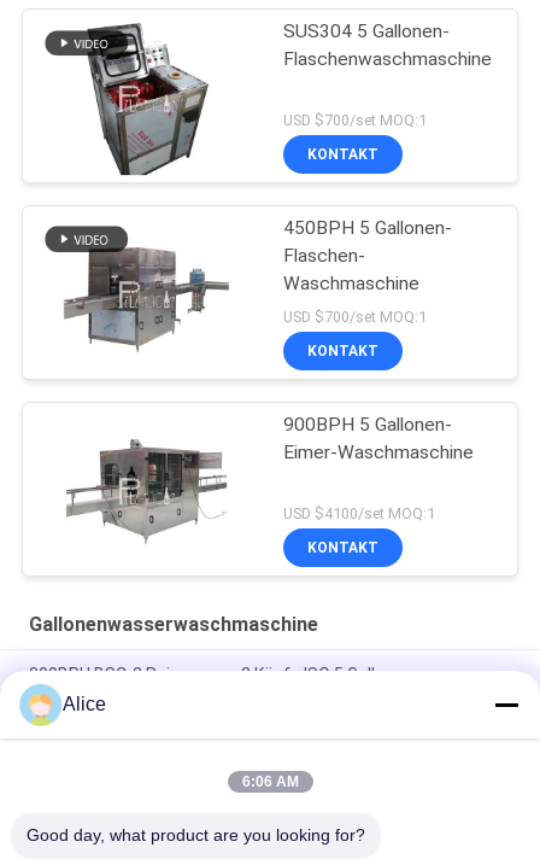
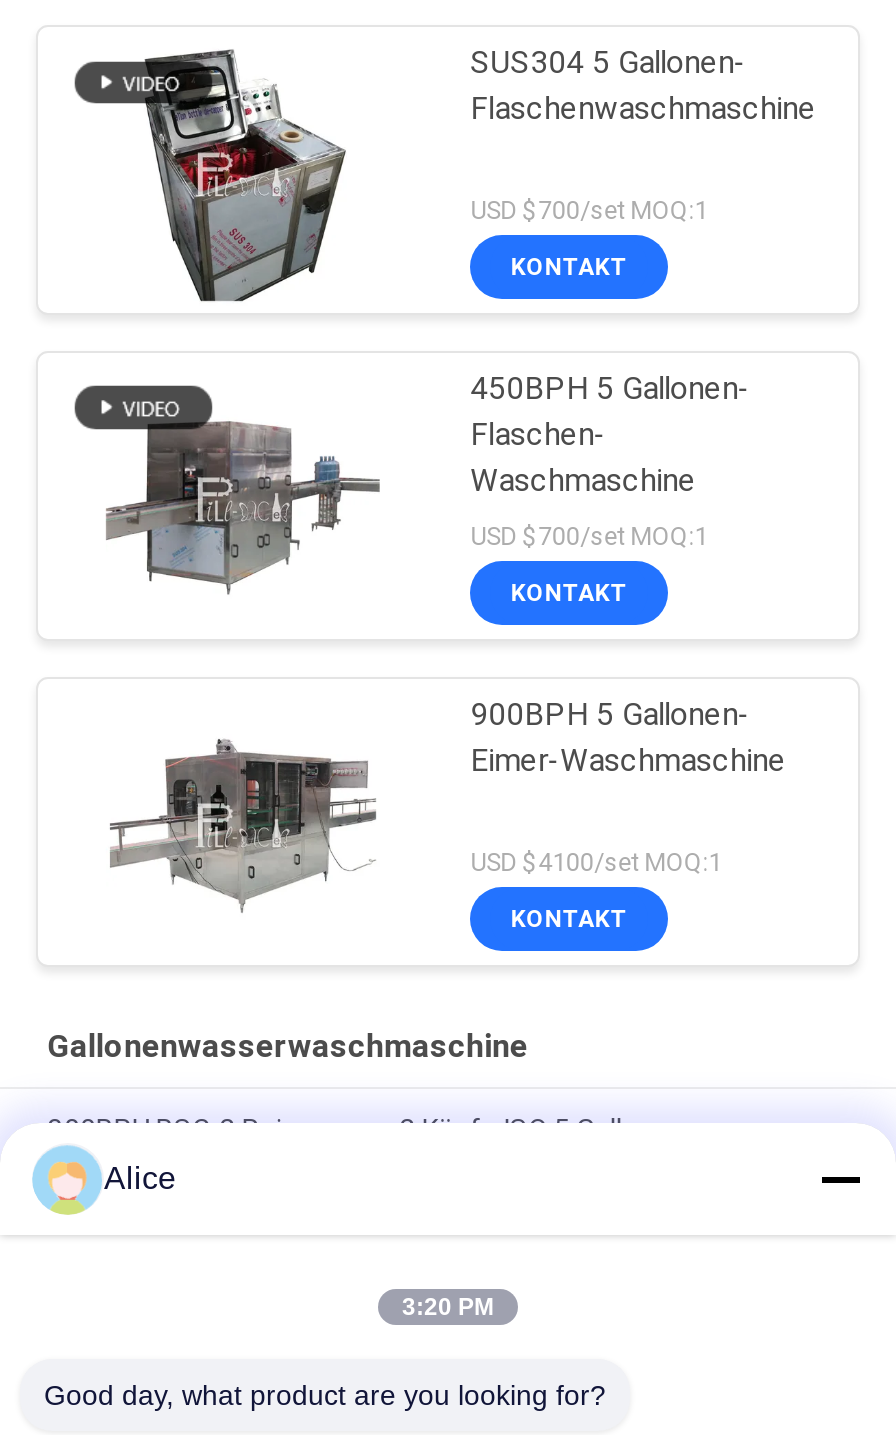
[242,773,298,790] 6:06 AM -> [402,1293,494,1321] 3:20 PM

